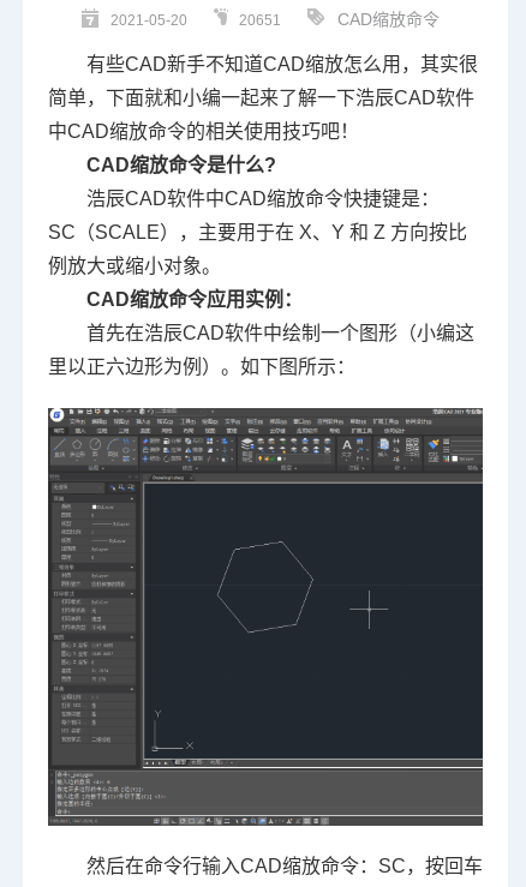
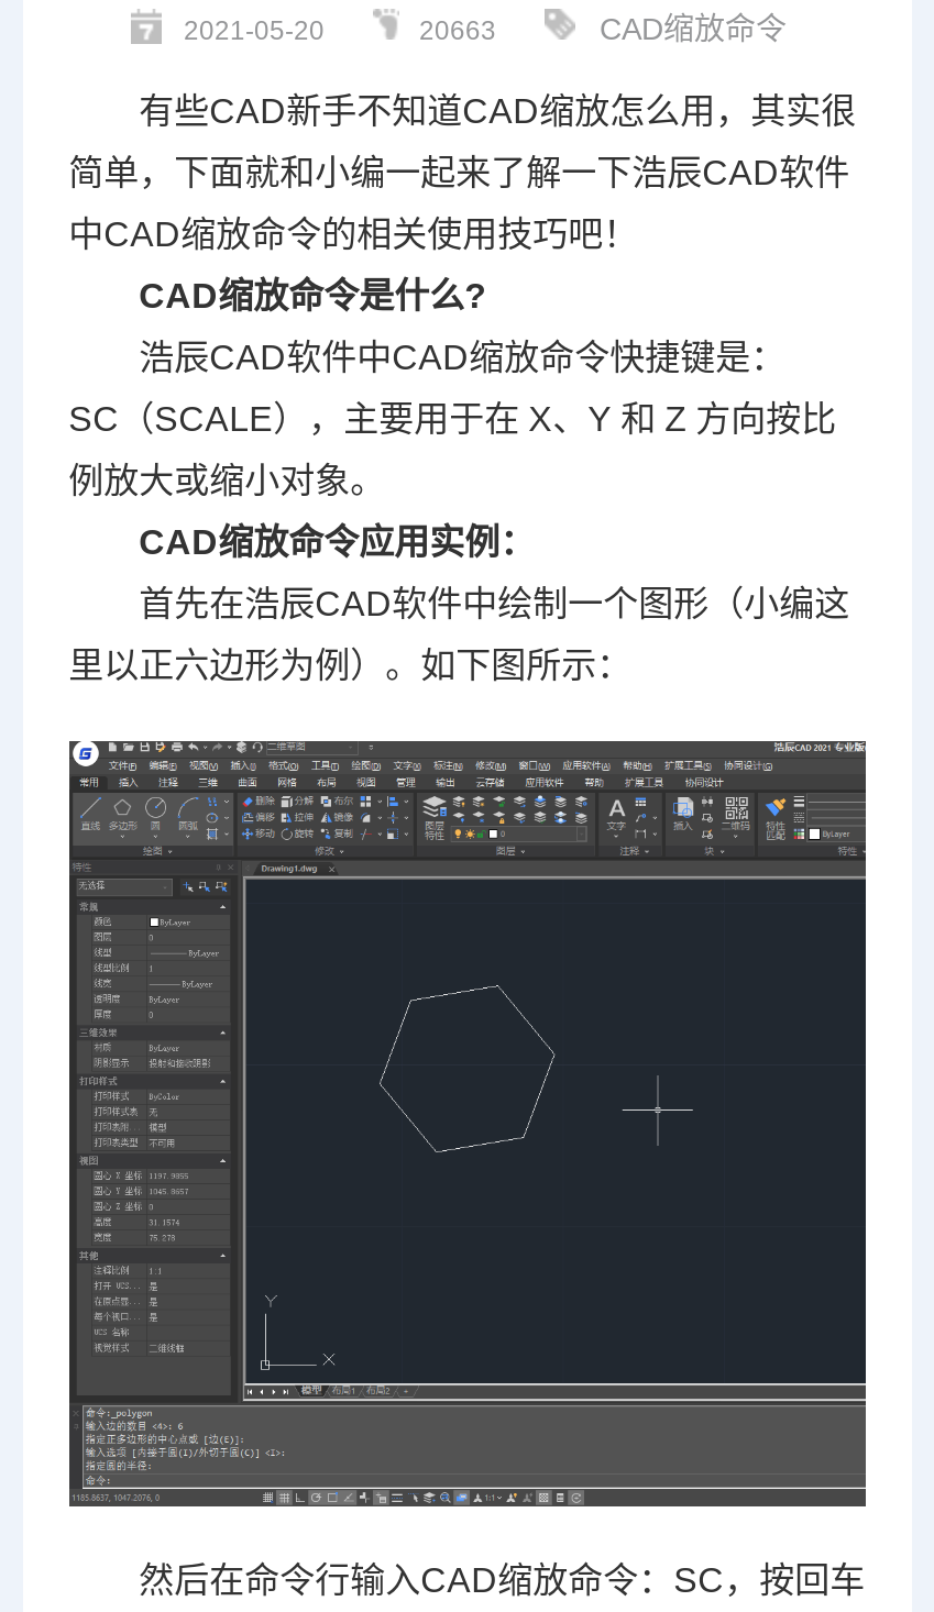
[239,13,281,29] 20651 -> [419,16,496,47] 20663

